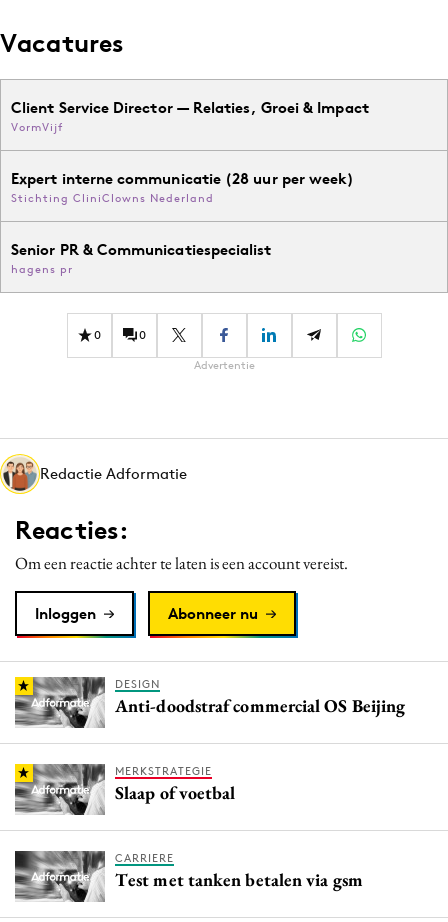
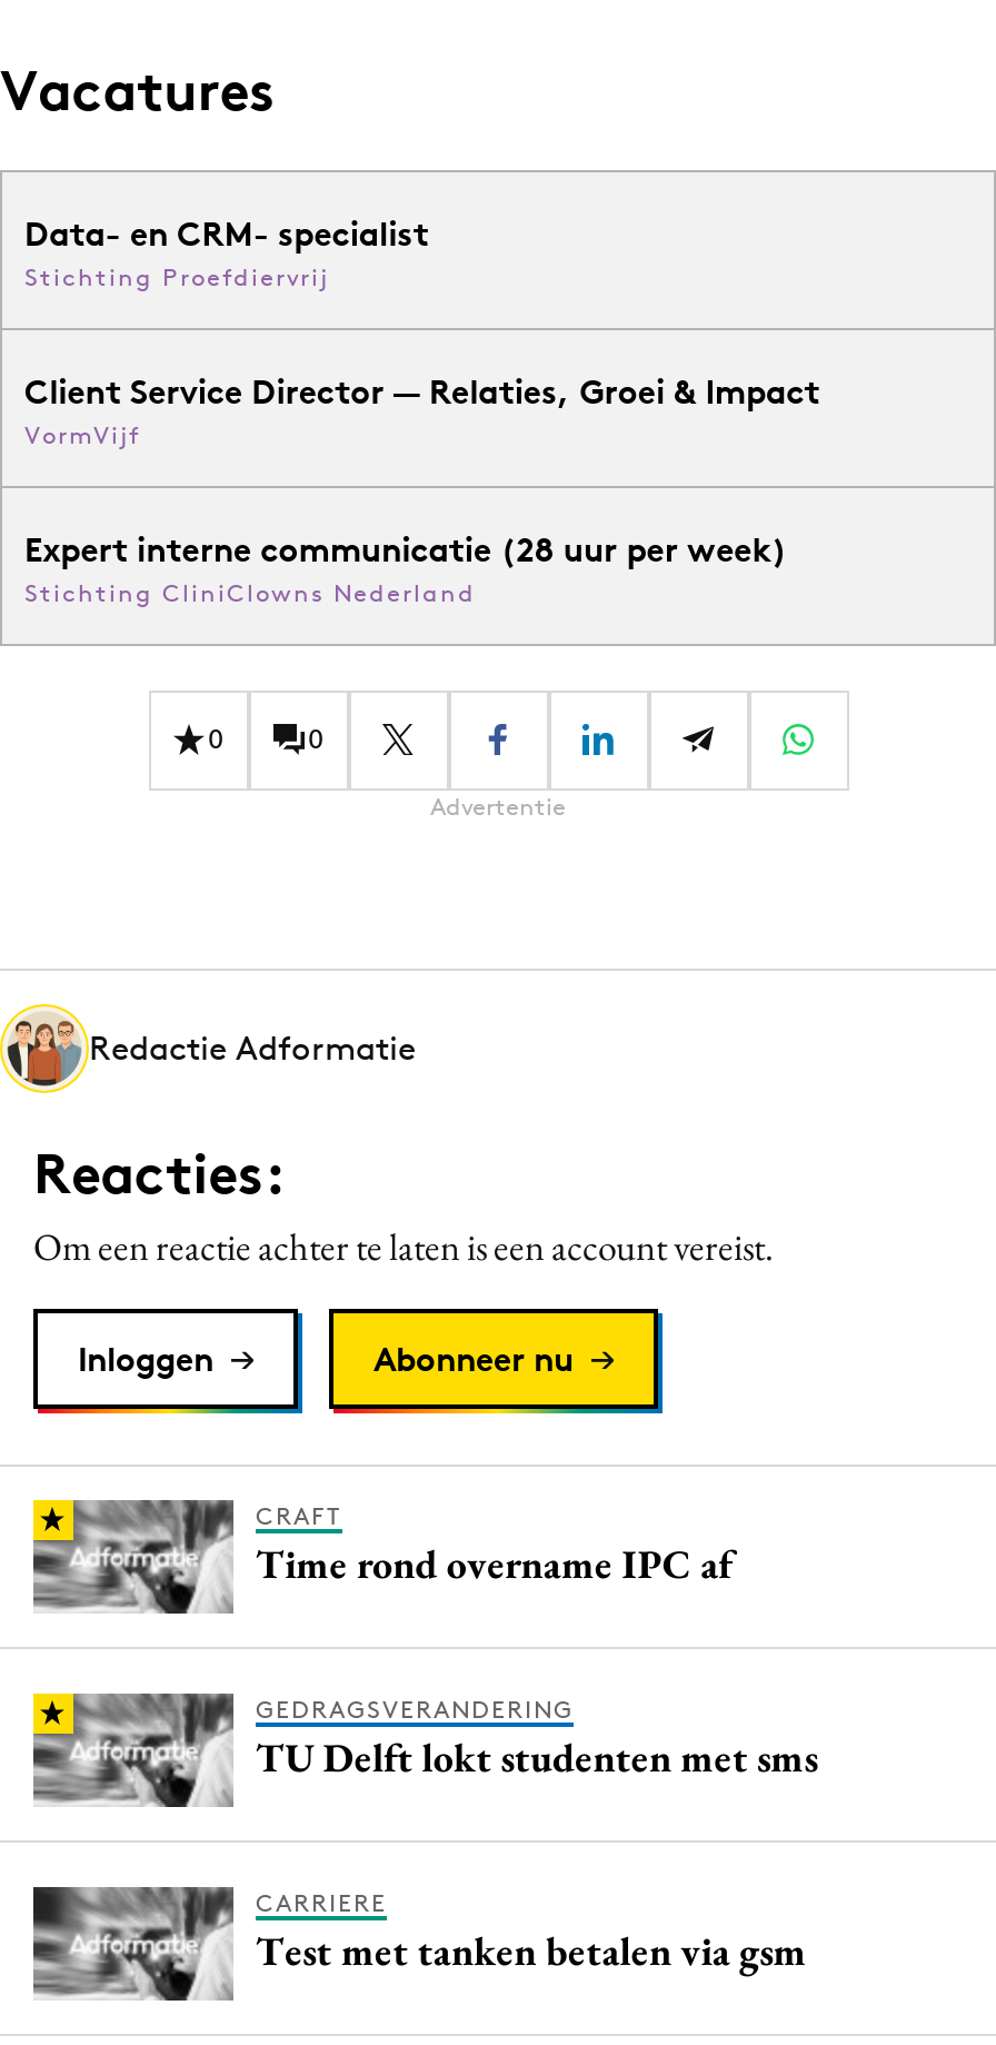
none -> [24,212,429,292] Data- en CRM- specialist | Stichting Proefdiervrij
moved [11,98,369,205] -> [24,370,820,608]: Client Service Director — Relaties, Groei & Impact | VormVijf | Expert interne communicatie (28 uur per week) | Stichting CliniClowns Nederland
[11,240,272,276] Senior PR & Communicatiespecialist | hagens pr -> none
[115,677,405,717] DESIGN | Anti-doodstraf commercial OS Beijing -> [256,1500,732,1589] CRAFT | Time rond overname IPC af
[115,764,235,804] MERKSTRATEGIE | Slaap of voetbal -> [256,1693,818,1782] GEDRAGSVERANDERING | TU Delft lokt studenten met sms

